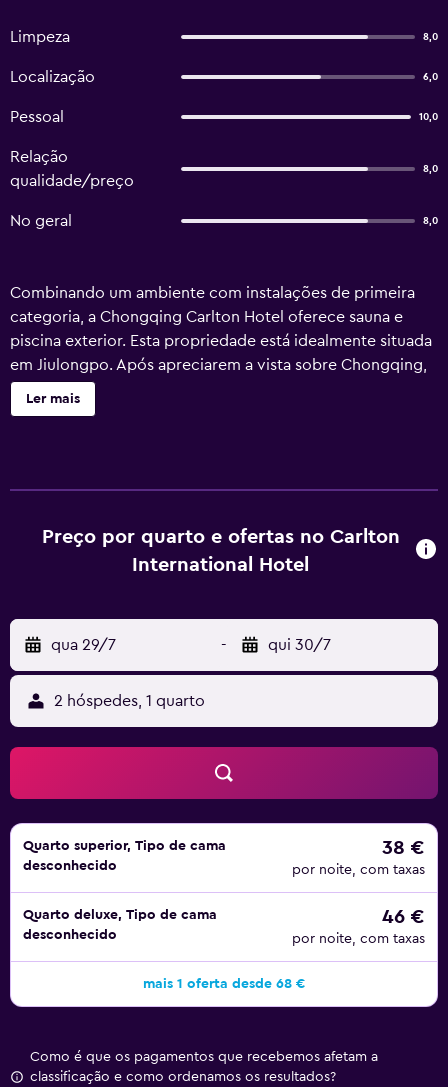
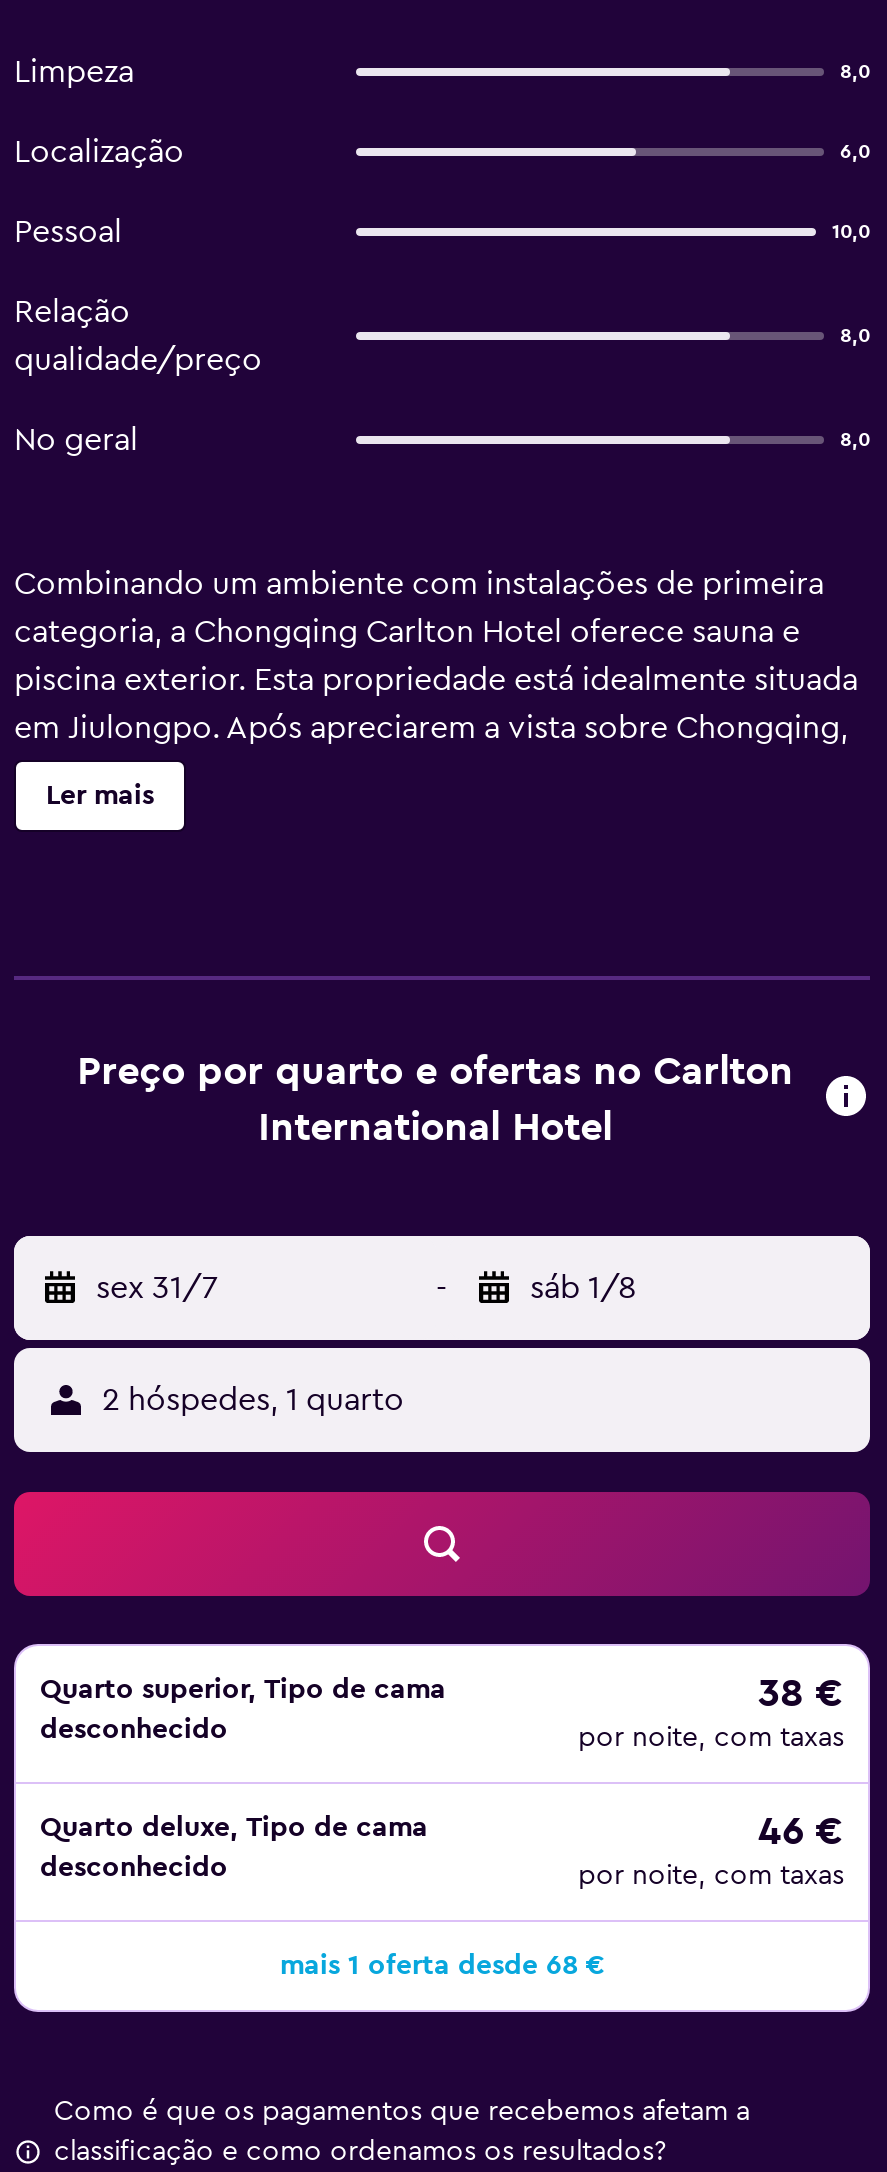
[51,637,116,653] qua 29/7 -> [96,1272,218,1304] sex 31/7
[268,637,331,653] qui 30/7 -> [530,1272,636,1304] sáb 1/8

